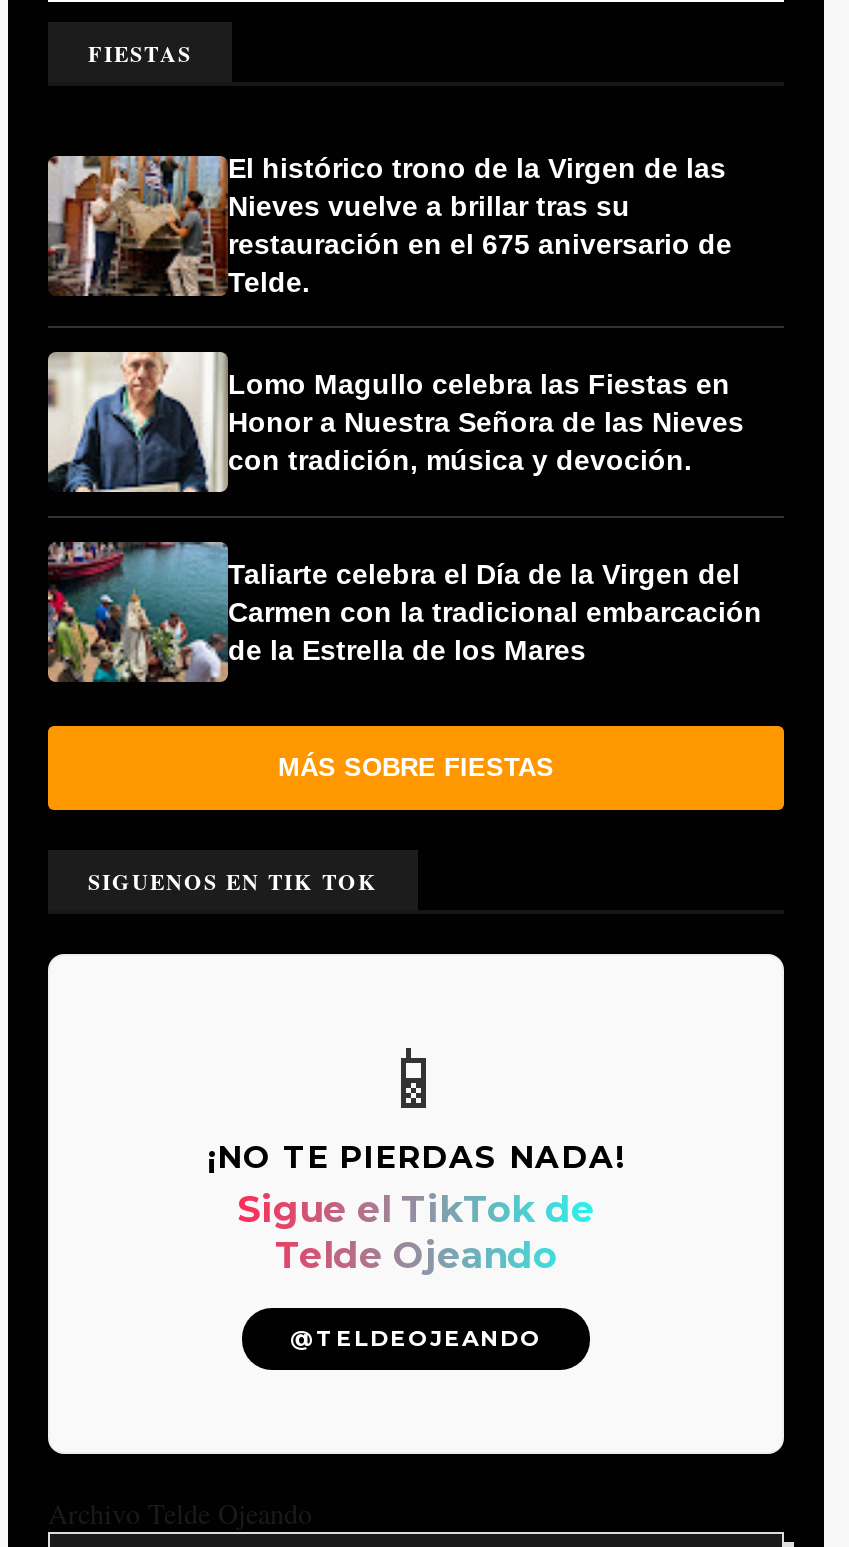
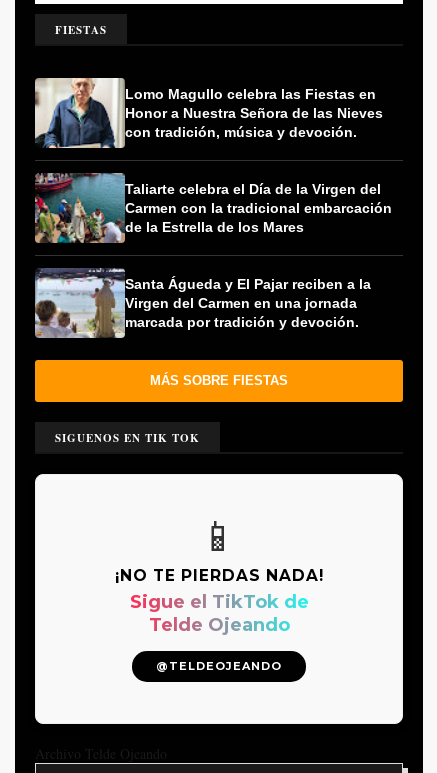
[48,150,732,298] [image] | El histórico trono de la Virgen de las | Nieves vuelve a brillar tras su | restauración en el 675 aniversario de | Telde. -> none
moved [44,348,762,665] -> [33,76,392,234]: [image] | Lomo Magullo celebra las Fiestas en | Honor a Nuestra Señora de las Nieves | con tradición, música y devoción. | Taliarte celebra el Día de la Virgen del | Carmen con la tradicional embarcación | de la Estrella de los Mares
none -> [34,268,371,338] [image] | Santa Águeda y El Pajar reciben a la | Virgen del Carmen en una jornada | marcada por tradición y devoción.

